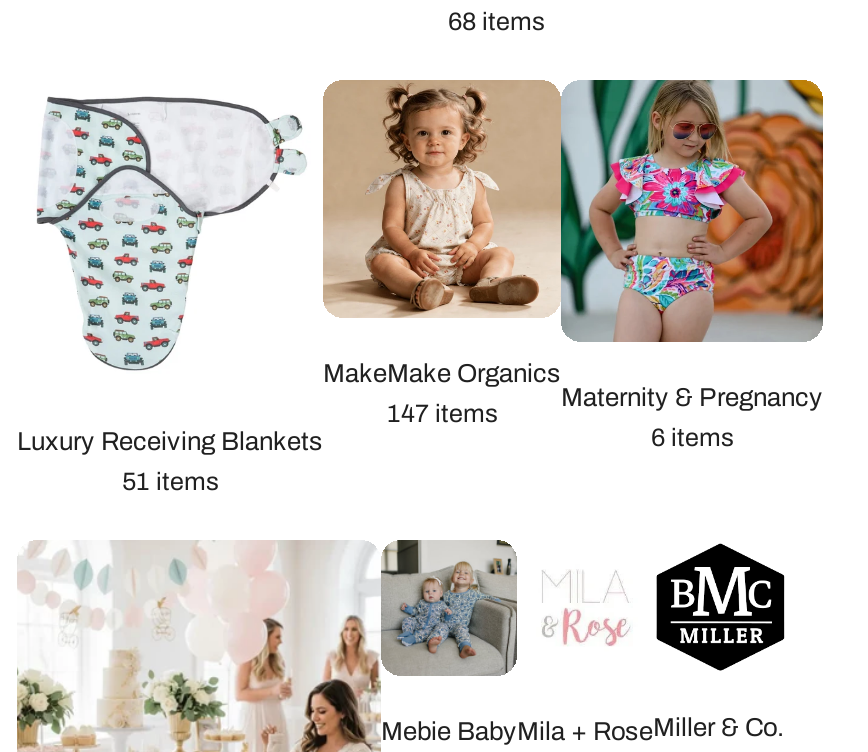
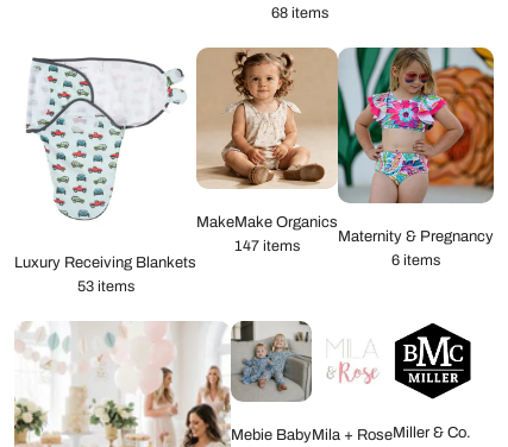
[122,468,218,496] 51 items -> [77,278,134,295] 53 items

